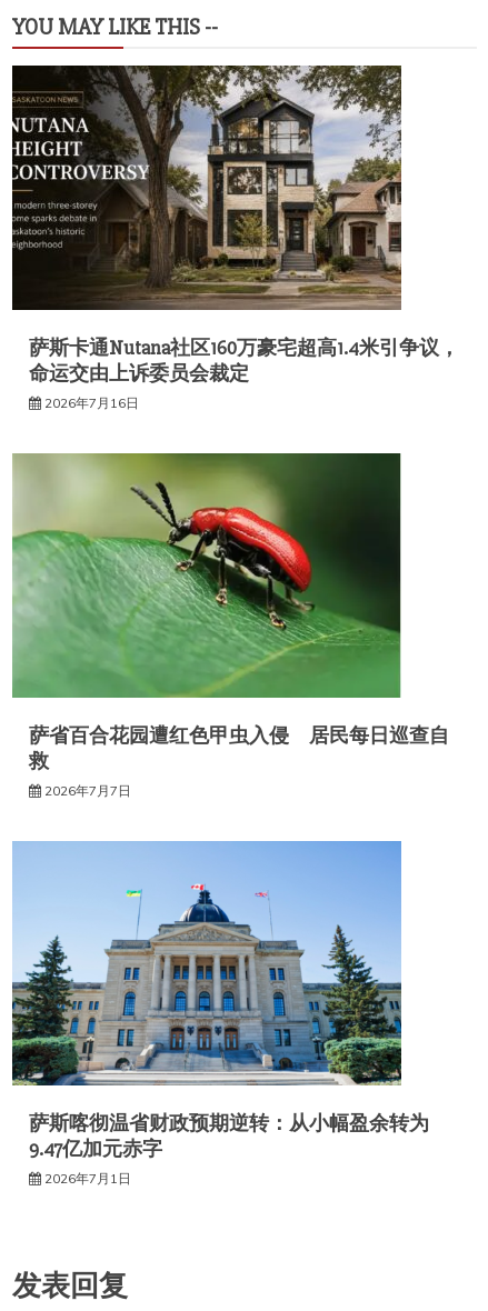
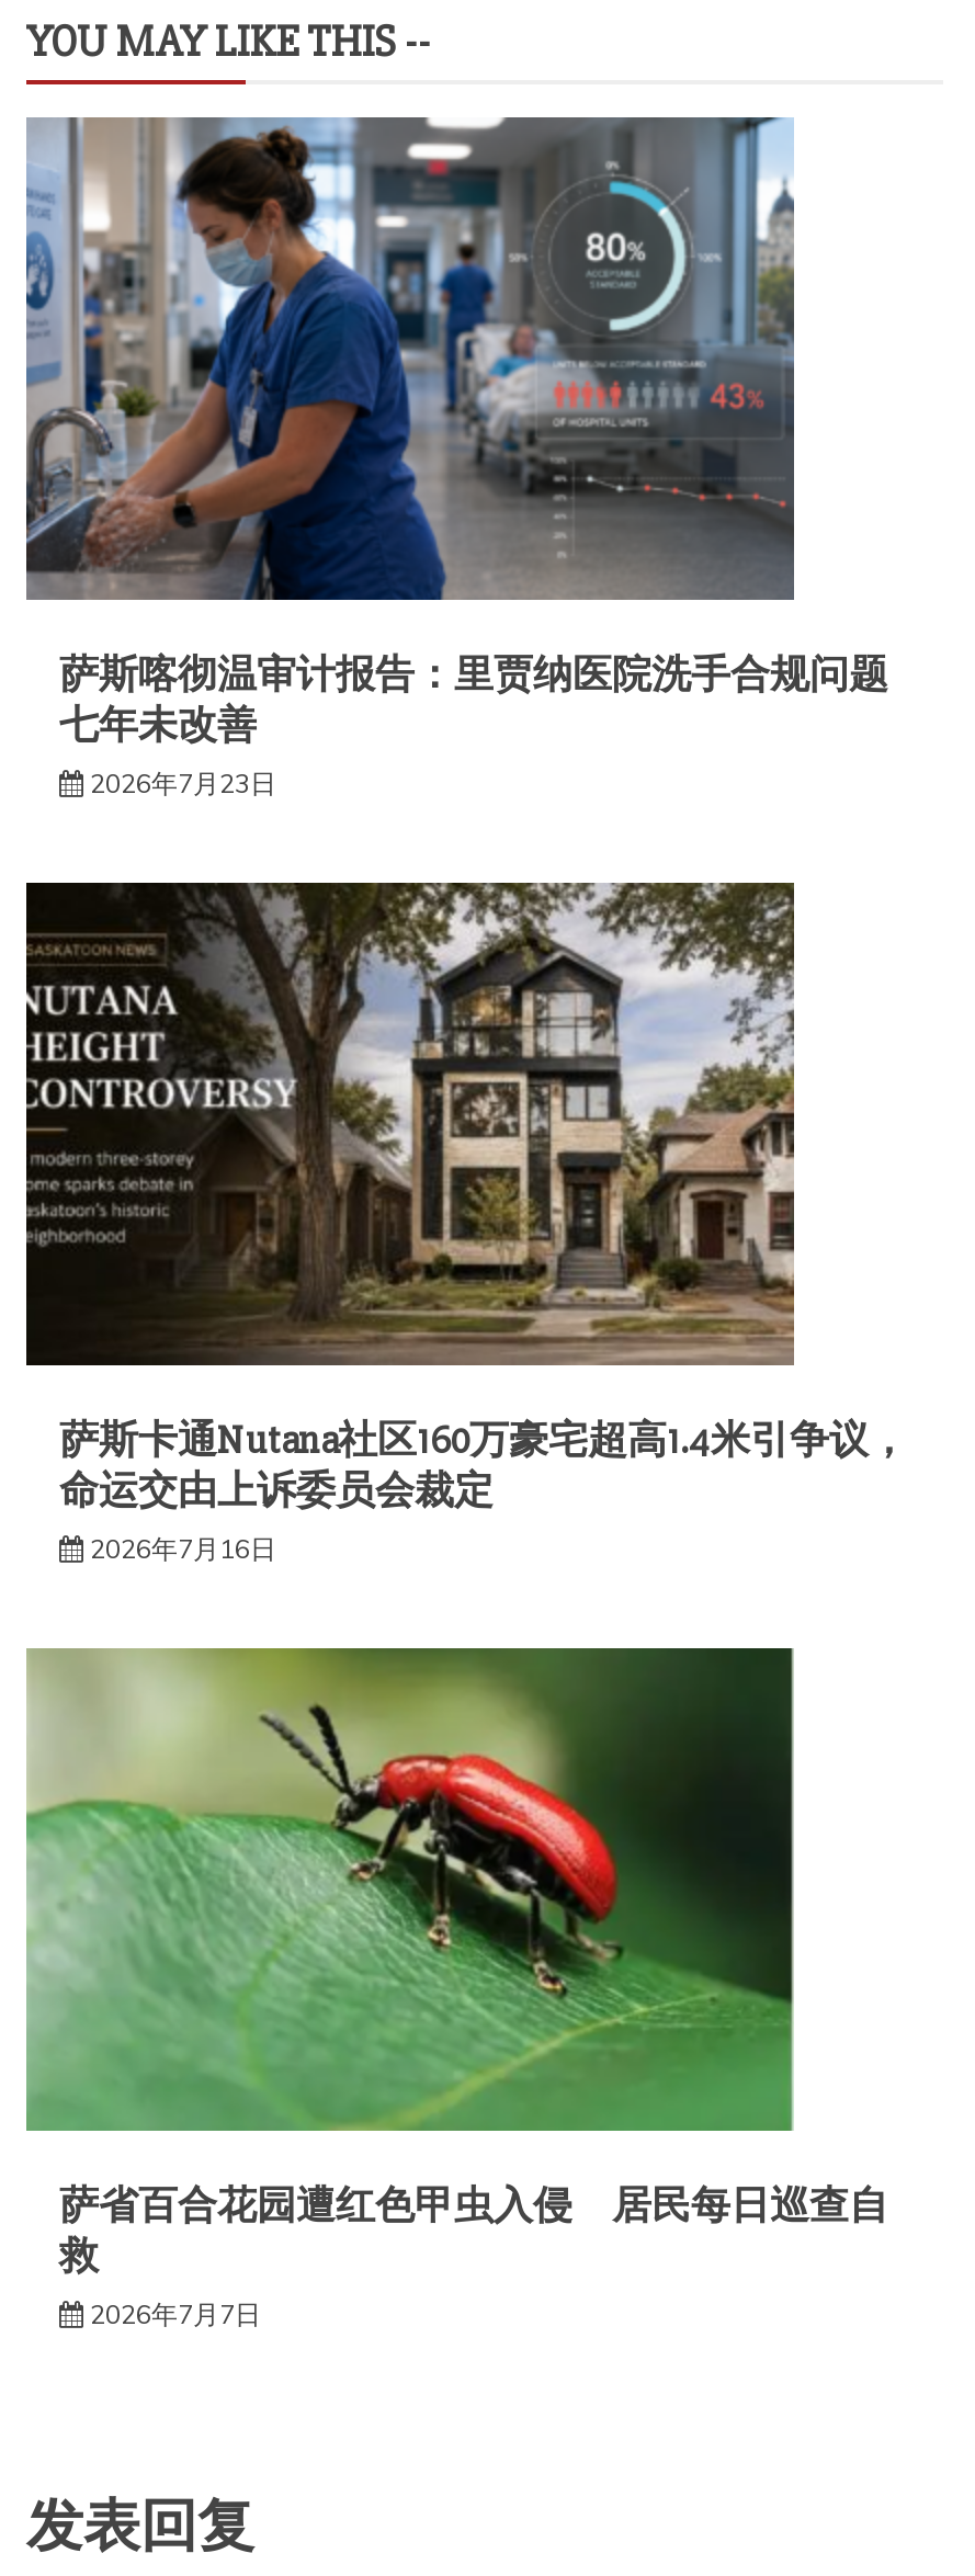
none -> [24,115,888,800] [image] | 萨斯喀彻温审计报告：里贾纳医院洗手合规问题 | 七年未改善 | 2026年7月23日
moved [11,63,459,799] -> [24,878,908,2331]: [image] | 萨斯卡通Nutana社区160万豪宅超高1.4米引争议， | 命运交由上诉委员会裁定 | 2026年7月16日 | 萨省百合花园遭红色甲虫入侵 居民每日巡查自 | 救 | 2026年7月7日
[11,840,429,1187] [image] | 萨斯喀彻温省财政预期逆转：从小幅盈余转为 | 9.47亿加元赤字 | 2026年7月1日 -> none

